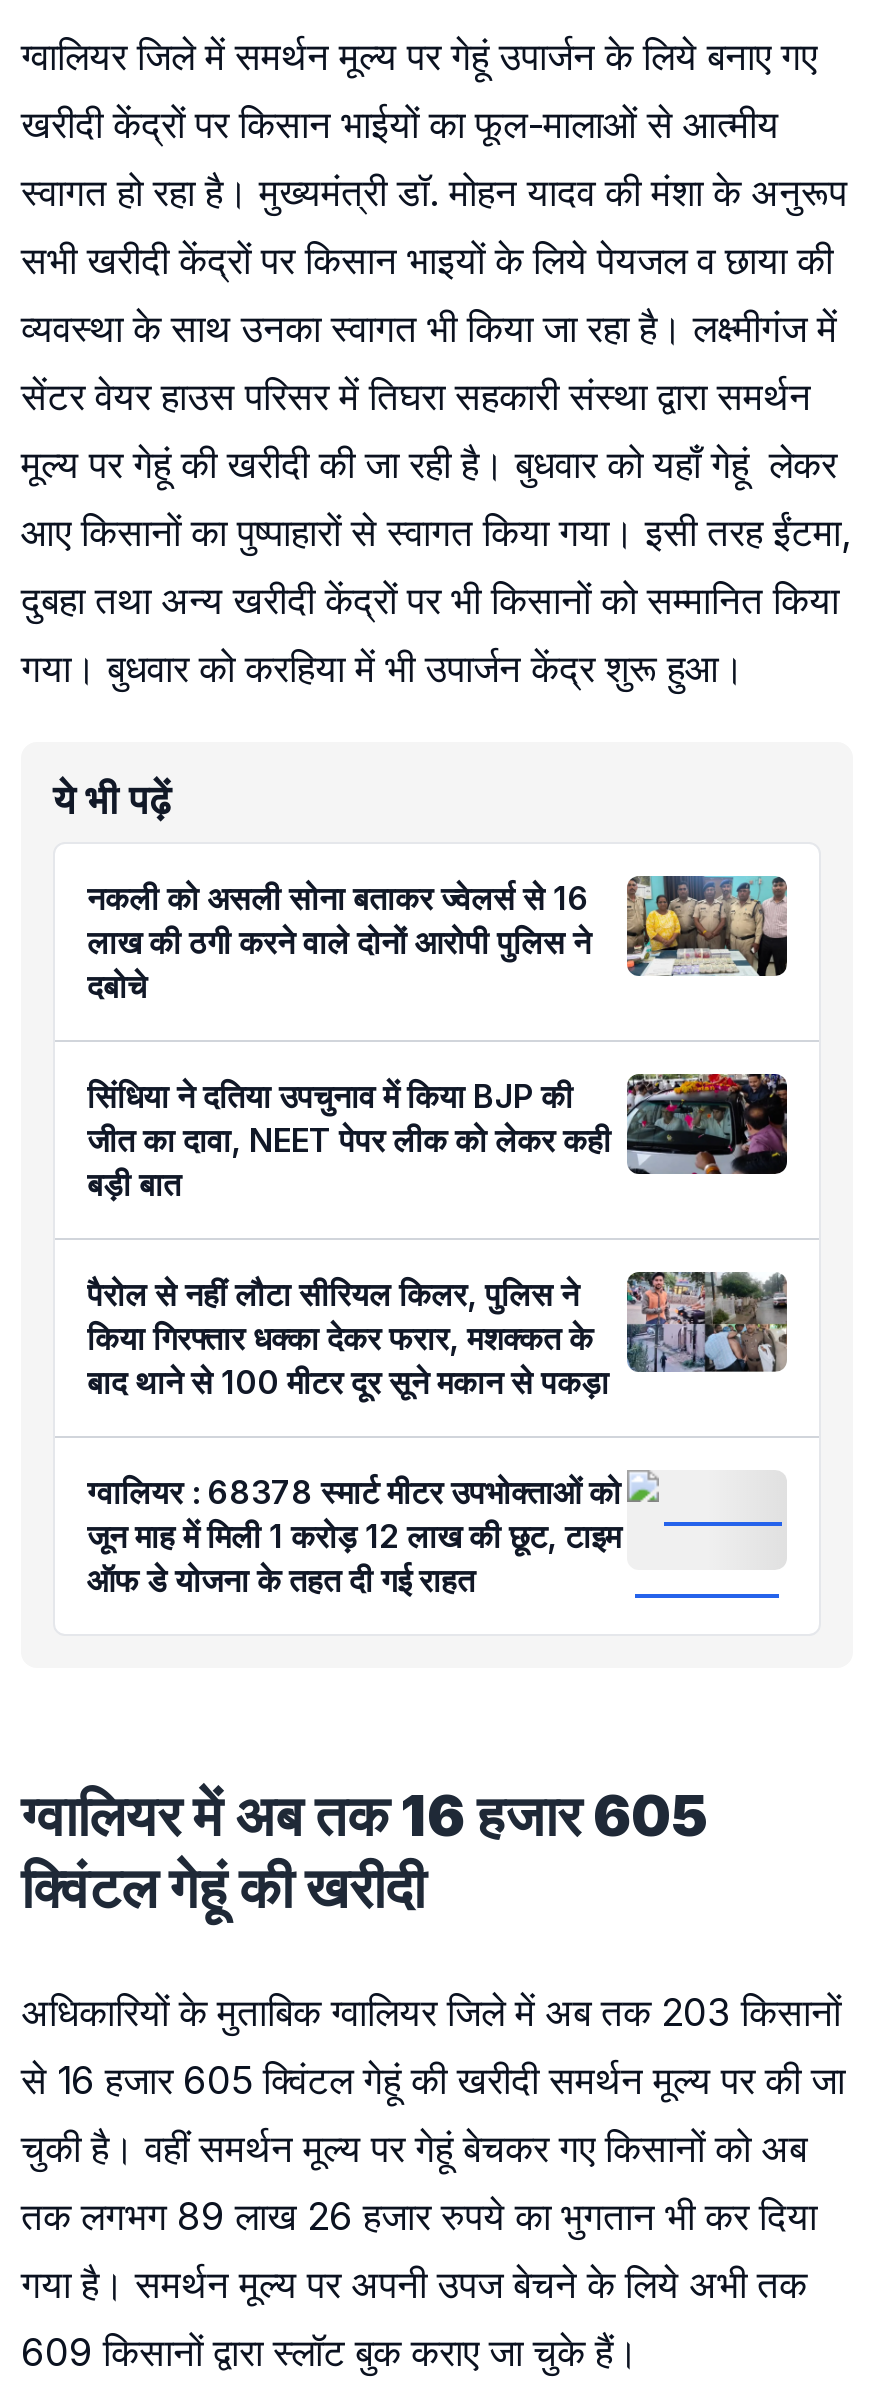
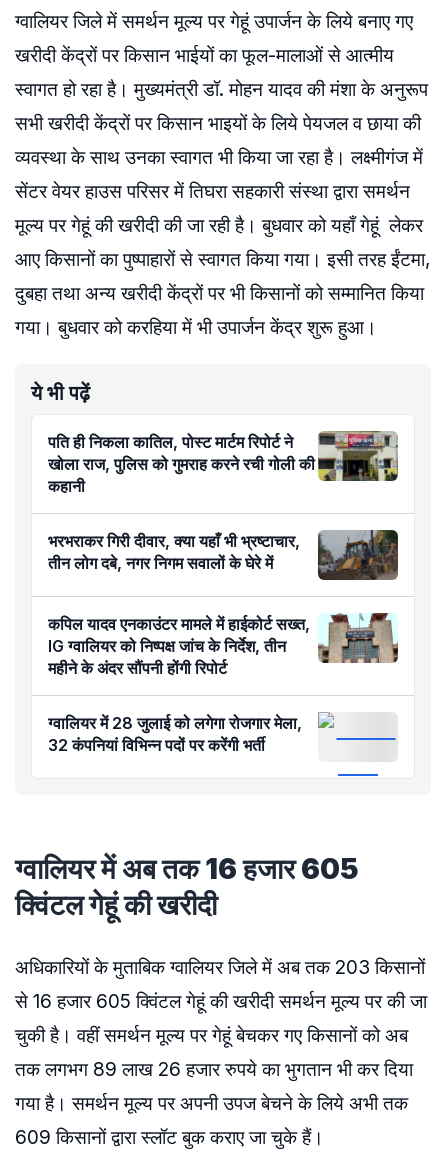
[87,874,787,1006] [image] | नकली को असली सोना बताकर ज्वेलर्स से 16 | लाख की ठगी करने वाले दोनों आरोपी पुलिस ने | दबोचे -> [48,430,399,496] [image] | पति ही निकला कातिल, पोस्ट मार्टम रिपोर्ट ने | खोला राज, पुलिस को गुमराह करने रची गोली की | कहानी
[87,1072,787,1204] [image] | सिंधिया ने दतिया उपचुनाव में किया BJP की | जीत का दावा, NEET पेपर लीक को लेकर कही | बड़ी बात -> [48,529,399,581] [image] | भरभराकर गिरी दीवार, क्या यहाँ भी भ्रष्टाचार, | तीन लोग दबे, नगर निगम सवालों के घेरे में
[87,1270,789,1402] [image] | पैरोल से नहीं लौटा सीरियल किलर, पुलिस ने | किया गिरफ्तार धक्का देकर फरार, मशक्कत के | बाद थाने से 100 मीटर दूर सूने मकान से पकड़ा -> [48,612,399,678] [image] | कपिल यादव एनकाउंटर मामले में हाईकोर्ट सख्त, | IG ग्वालियर को निष्पक्ष जांच के निर्देश, तीन | महीने के अंदर सौंपनी होंगी रिपोर्ट
[87,1472,621,1600] ग्वालियर : 68378 स्मार्ट मीटर उपभोक्ताओं को | जून माह में मिली 1 करोड़ 12 लाख की छूट, टाइम | ऑफ डे योजना के तहत दी गई राहत -> [48,713,302,755] ग्वालियर में 28 जुलाई को लगेगा रोजगार मेला, | 32 कंपनियां विभिन्न पदों पर करेंगी भर्ती

